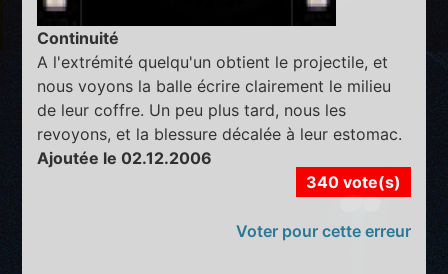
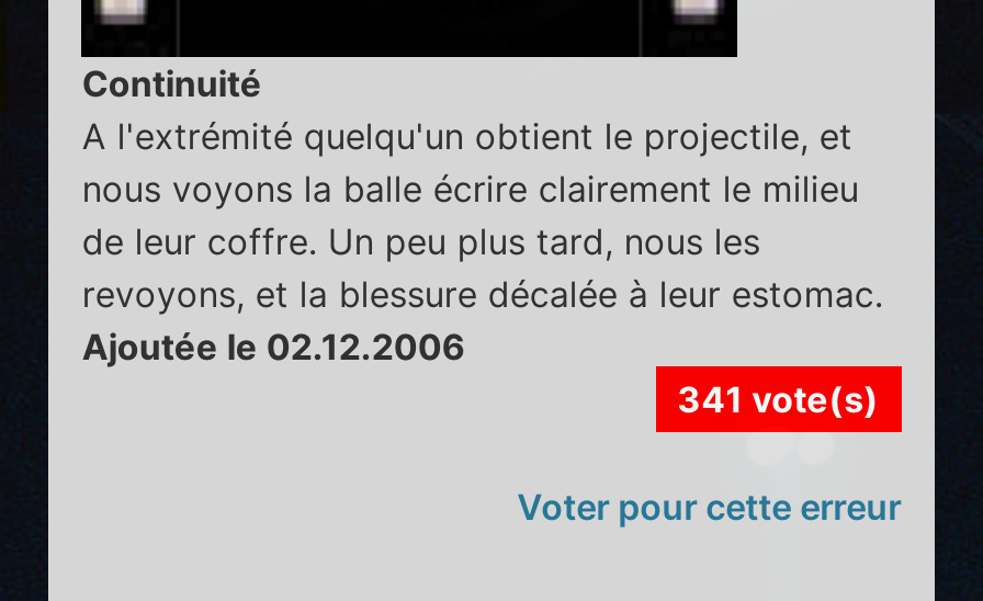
[306,171,401,191] 340 vote(s) -> [677,376,879,420] 341 vote(s)

